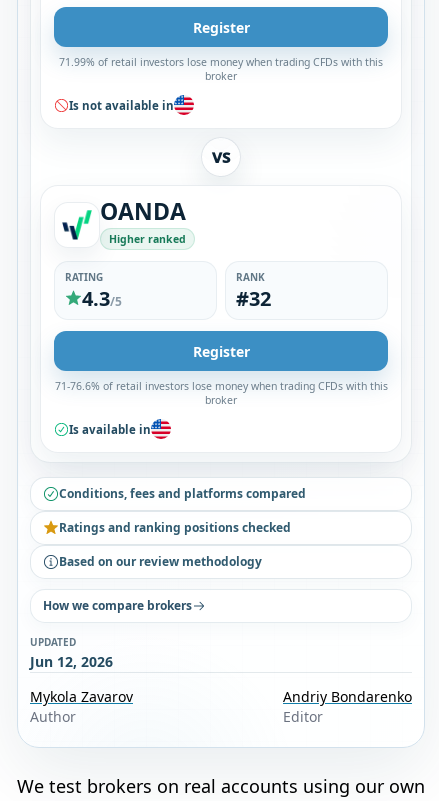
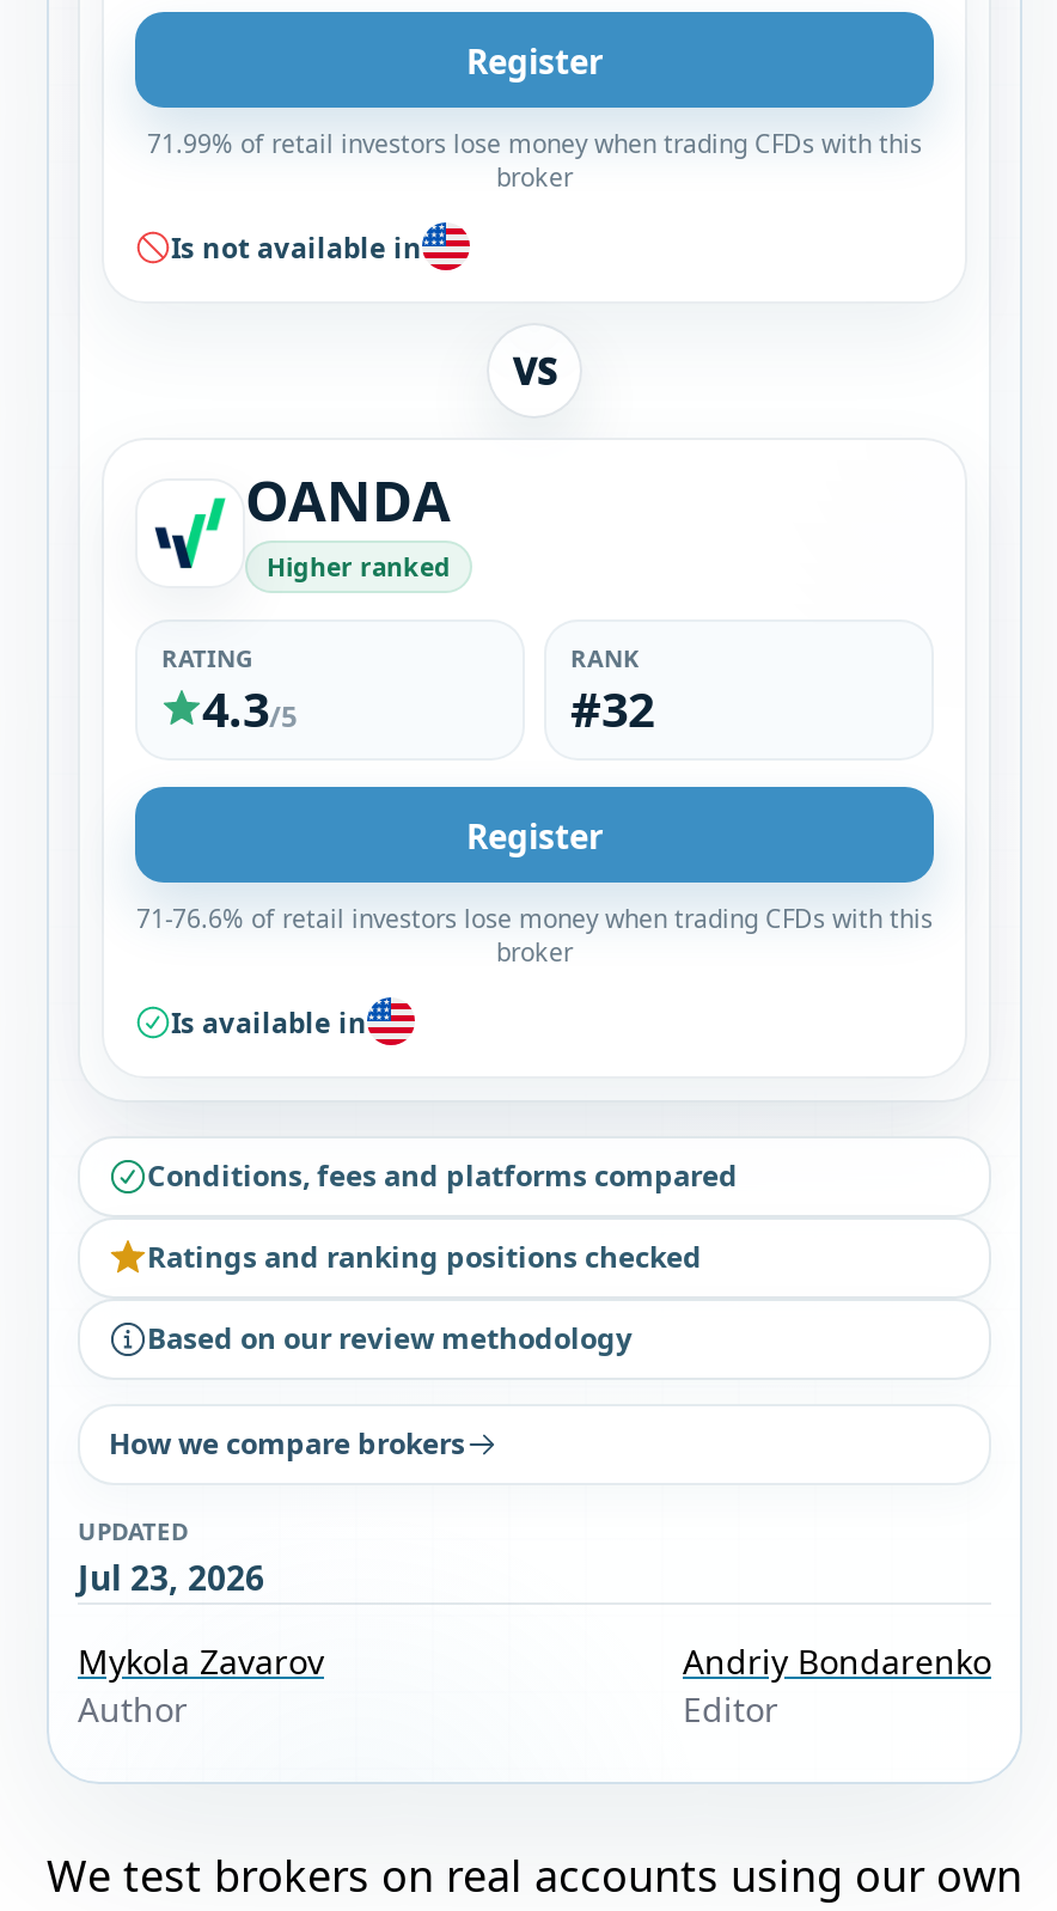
[30,652,113,671] Jun 12, 2026 -> [78,1555,264,1600] Jul 23, 2026

